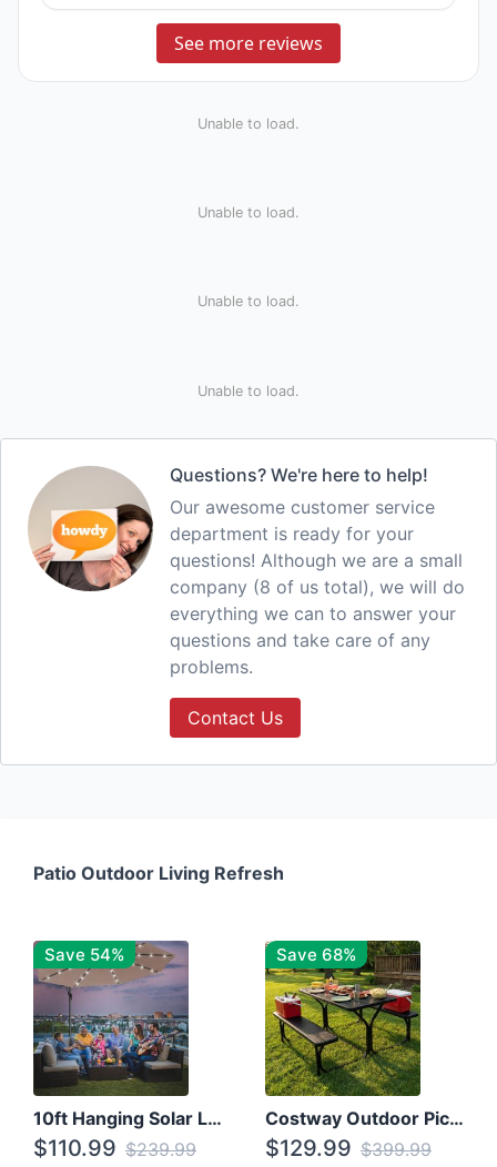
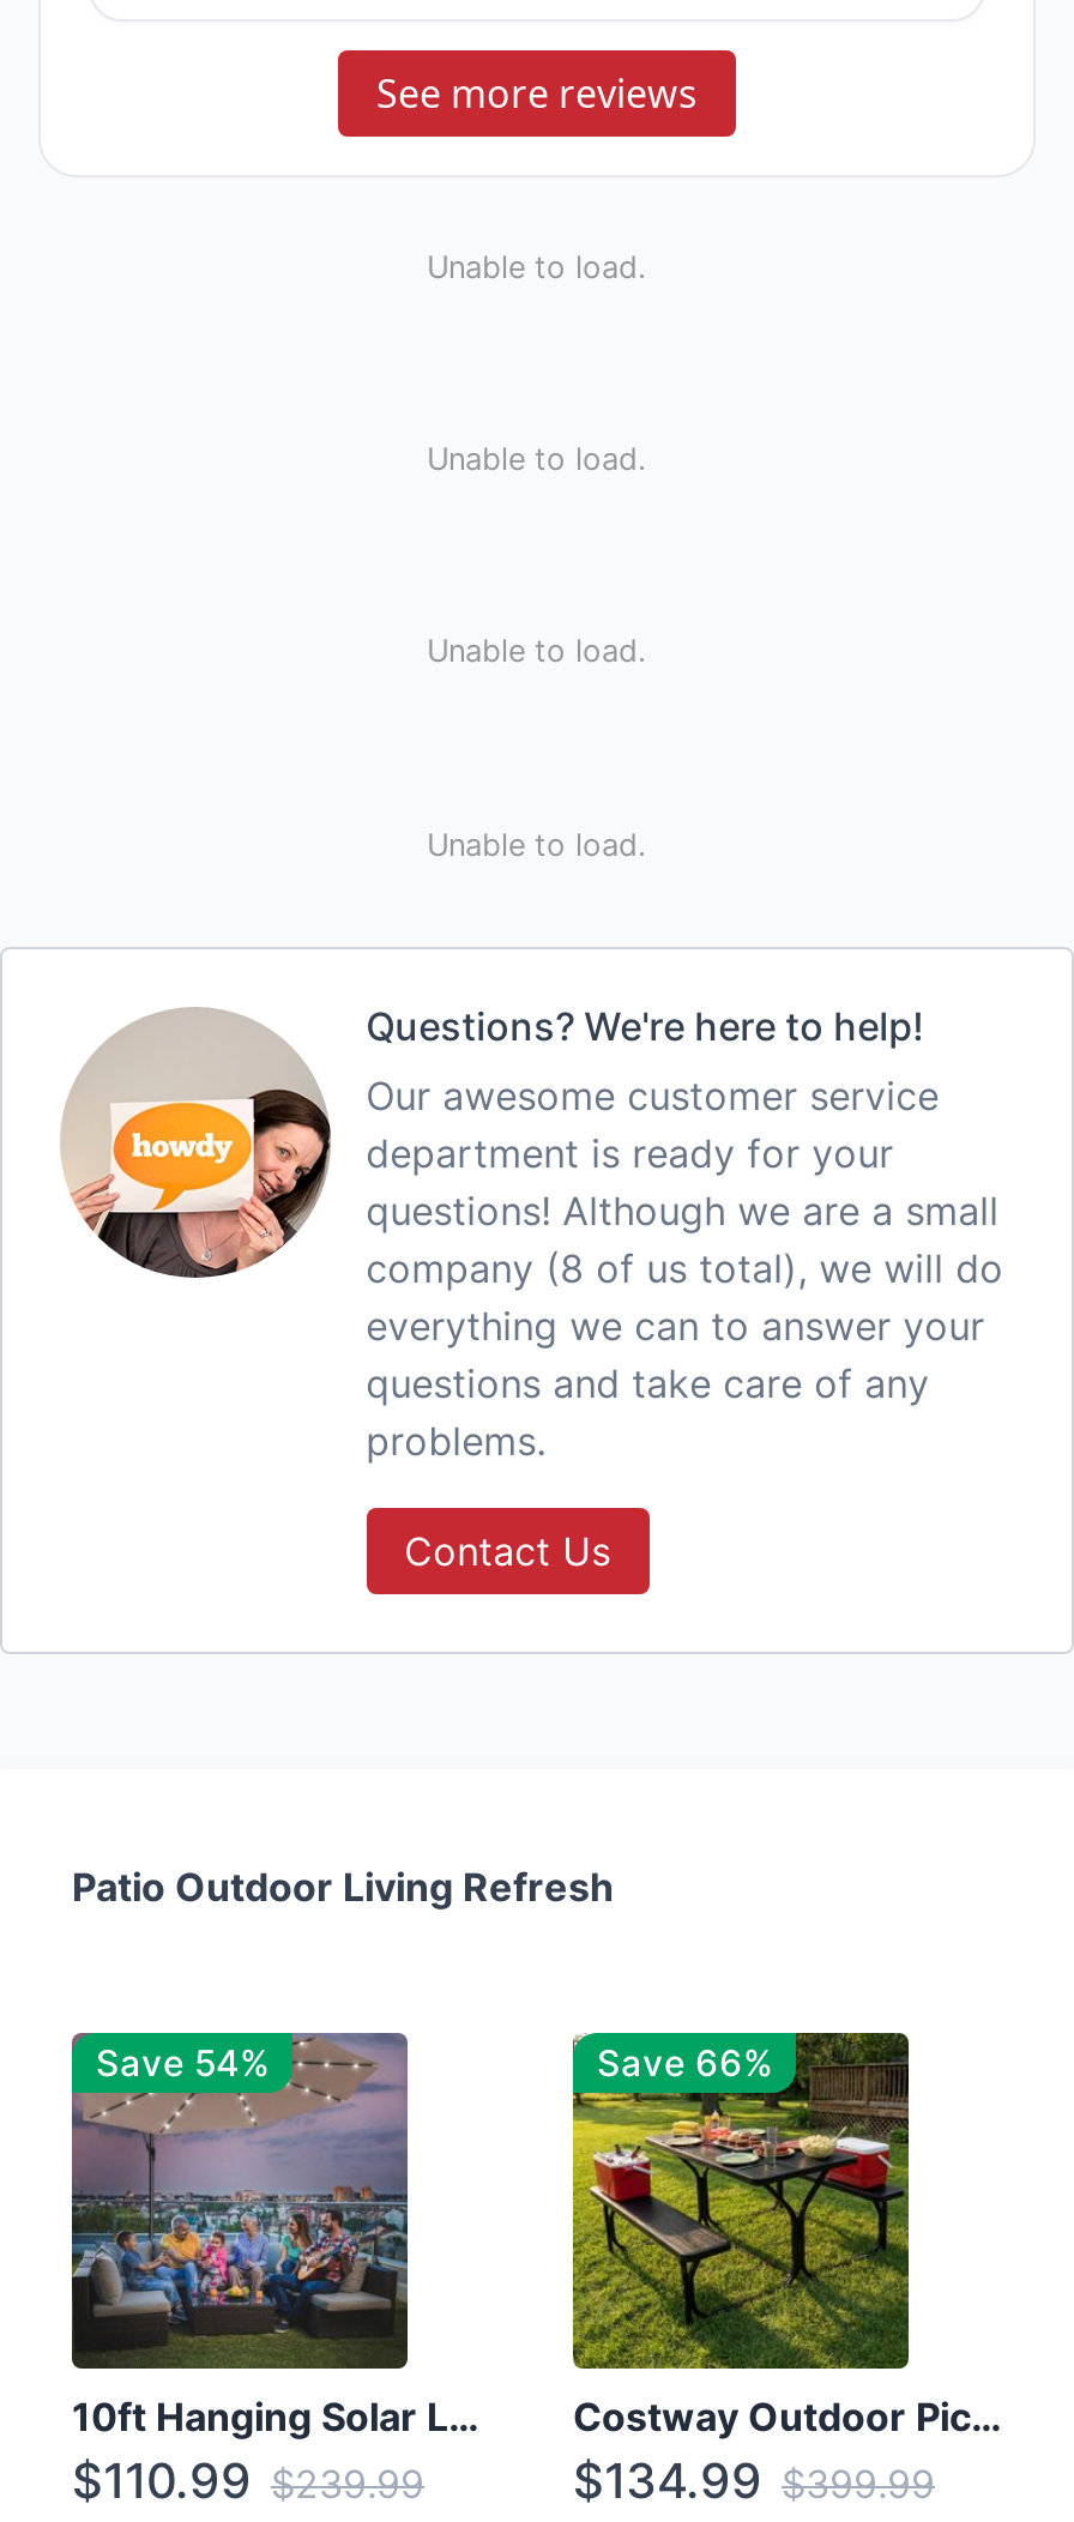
[276,944,356,965] Save 68% -> [597,2040,772,2086] Save 66%
[265,1135,432,1162] $129.99 $399.99 -> [573,2453,935,2510] $134.99 $399.99

